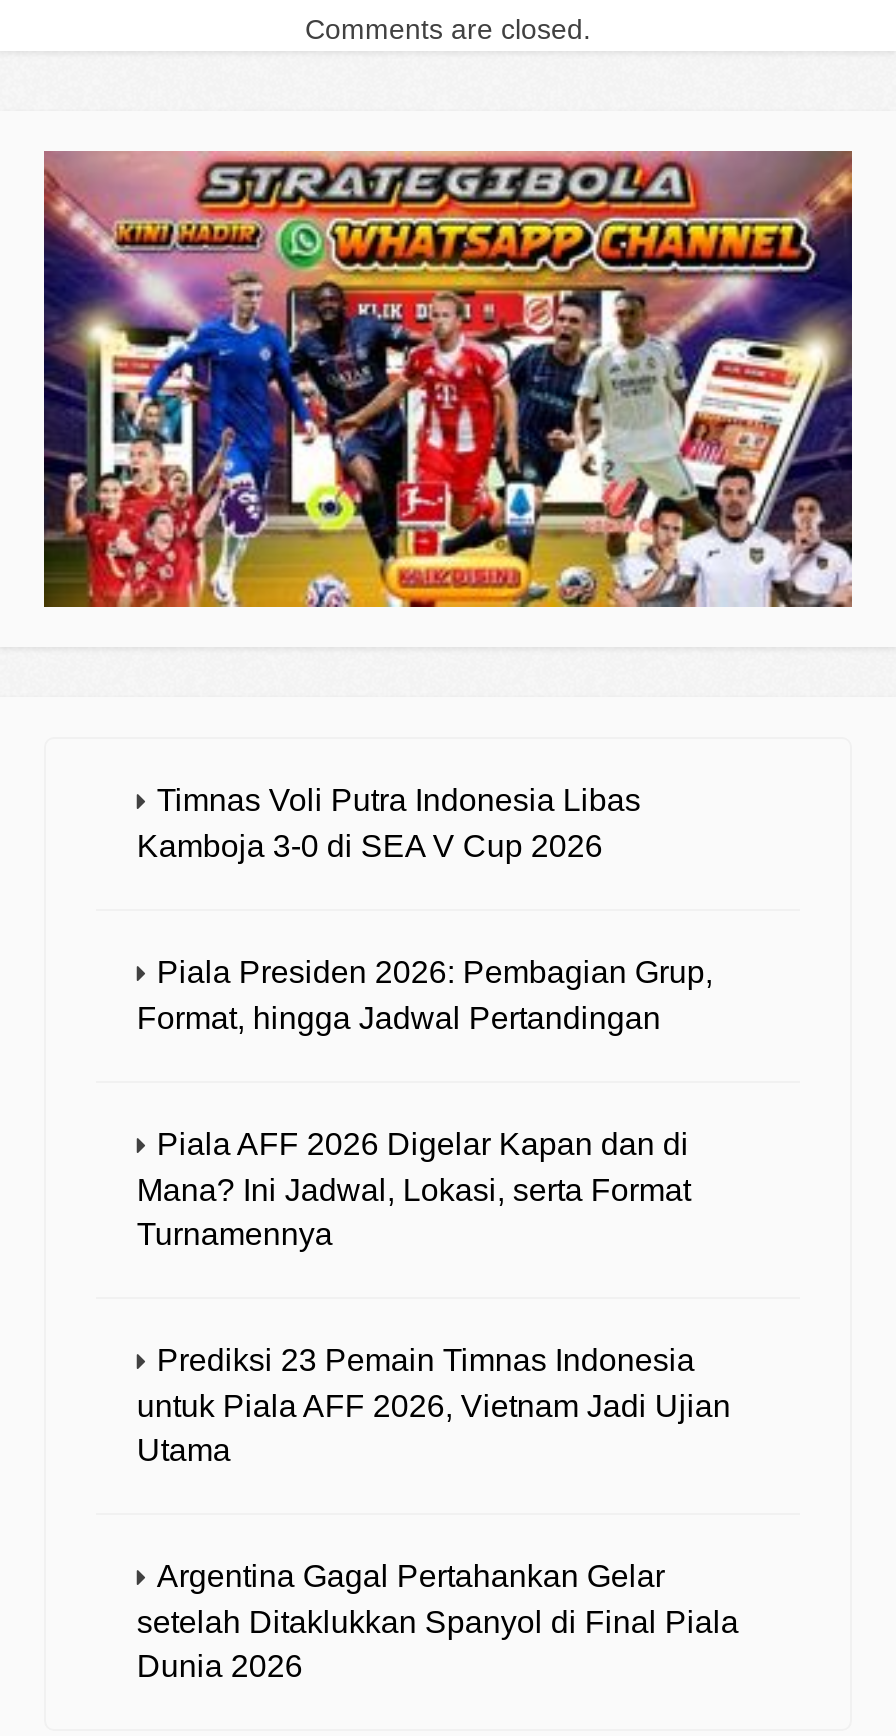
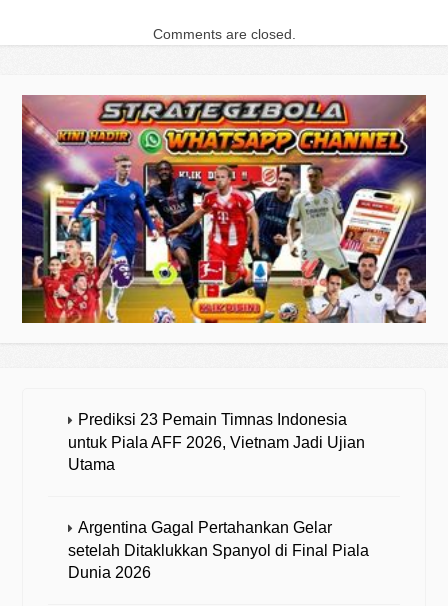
[137,784,641,864] Timnas Voli Putra Indonesia Libas | Kamboja 3-0 di SEA V Cup 2026 -> none
[137,956,713,1036] Piala Presiden 2026: Pembagian Grup, | Format, hingga Jadwal Pertandingan -> none
[137,1128,691,1252] Piala AFF 2026 Digelar Kapan dan di | Mana? Ini Jadwal, Lokasi, serta Format | Turnamennya -> none

